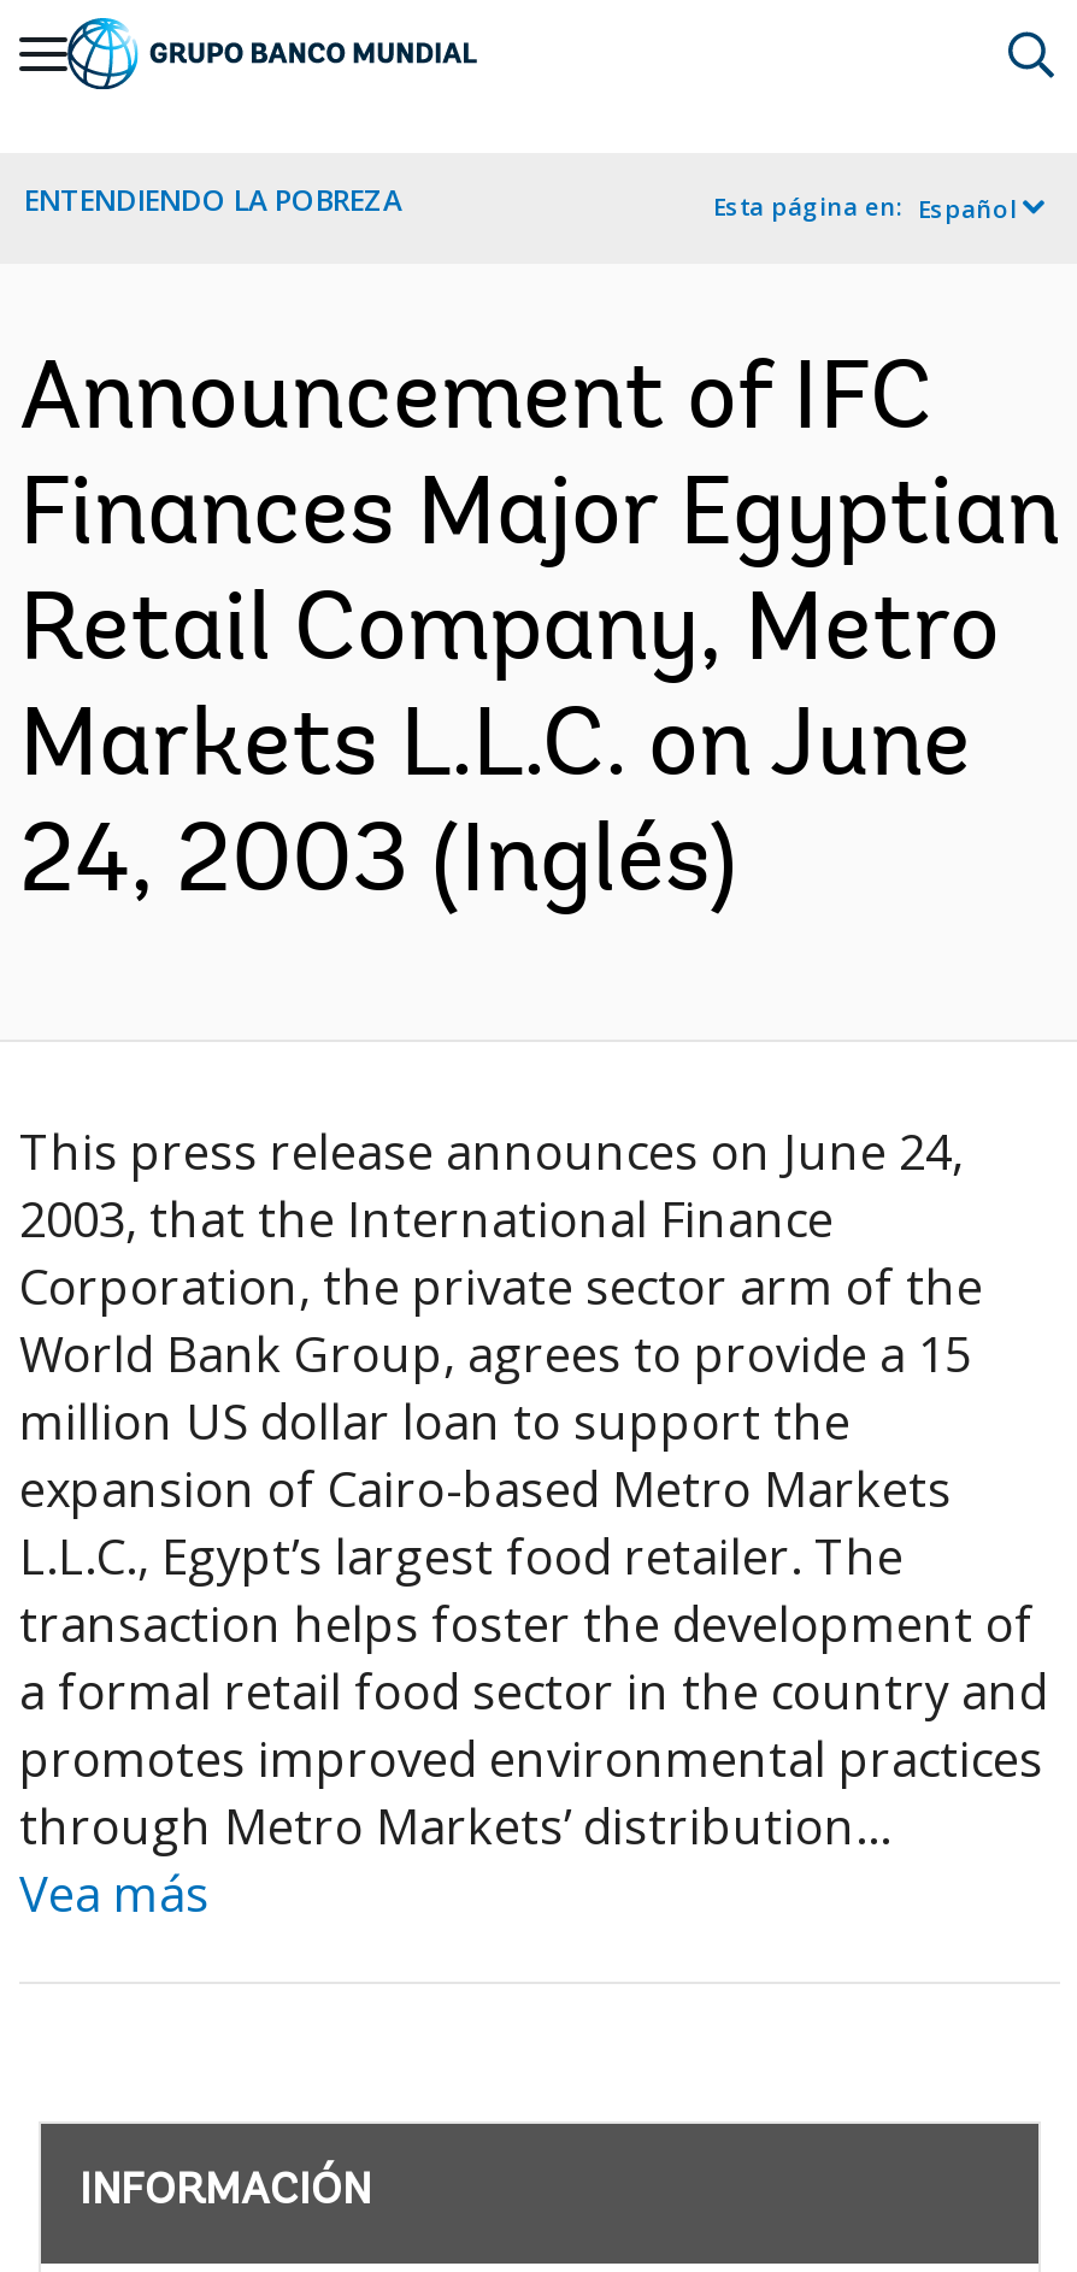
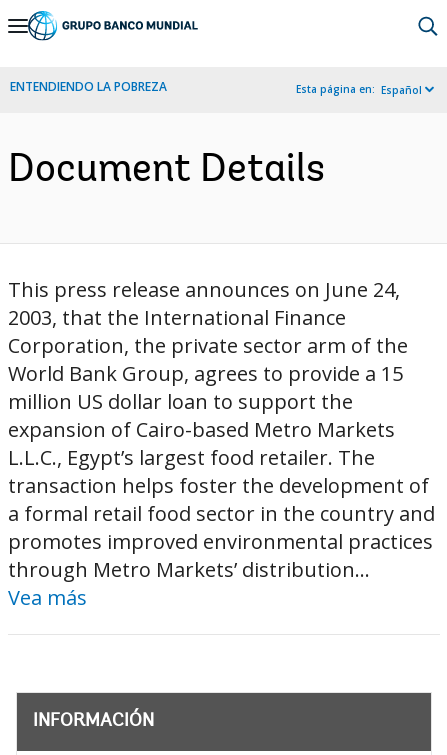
[19,355,1060,914] Announcement of IFC | Finances Major Egyptian | Retail Company, Metro | Markets L.L.C. on June | 24, 2003 (Inglés) -> [8,151,325,191] Document Details

